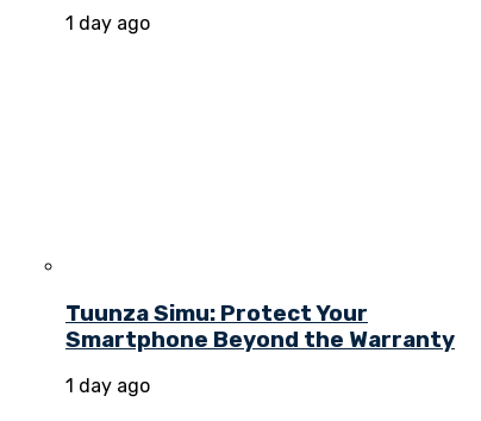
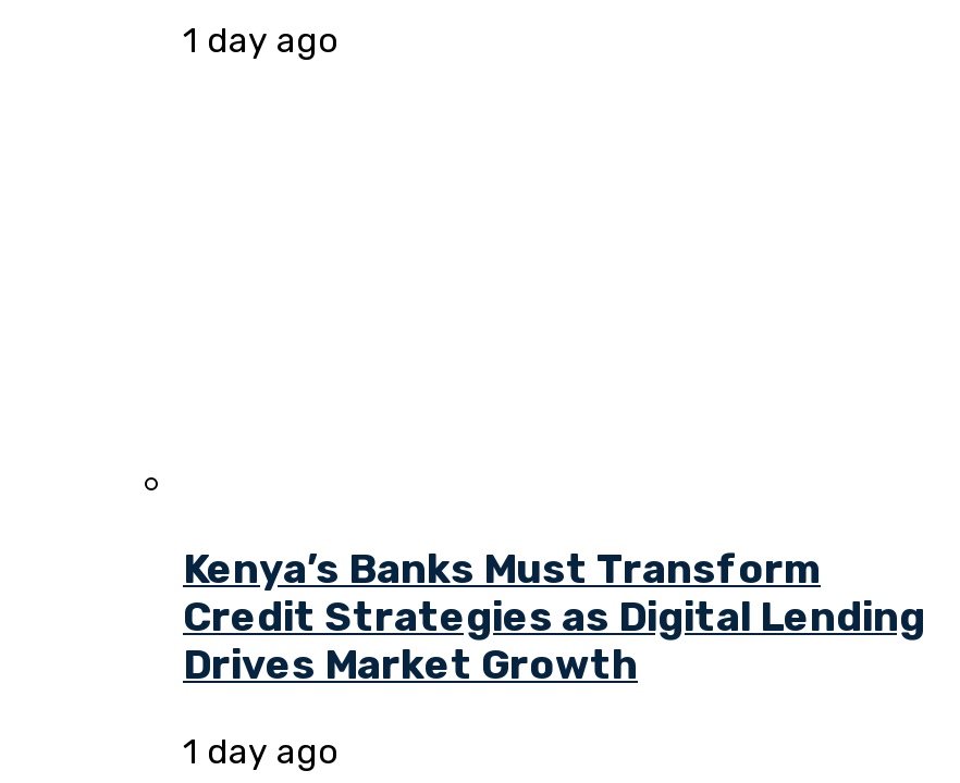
[65,300,455,353] Tuunza Simu: Protect Your | Smartphone Beyond the Warranty -> [183,546,925,690] Kenya’s Banks Must Transform | Credit Strategies as Digital Lending | Drives Market Growth

